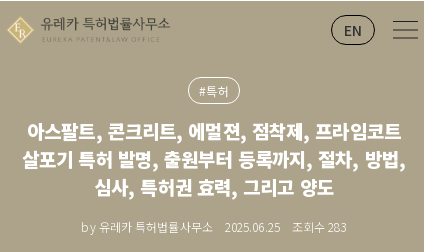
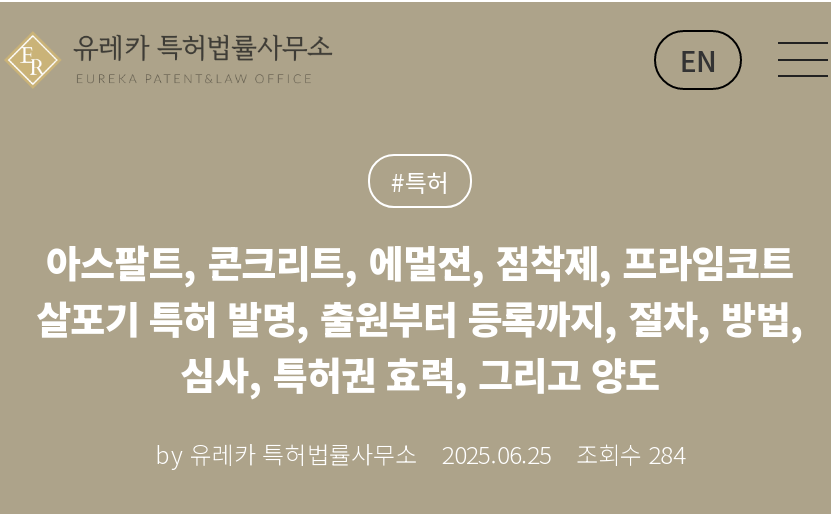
[81,218,347,235] by 유레카 특허법률사무소 2025.06.25 조회수 283 -> [155,436,685,470] by 유레카 특허법률사무소 2025.06.25 조회수 284

